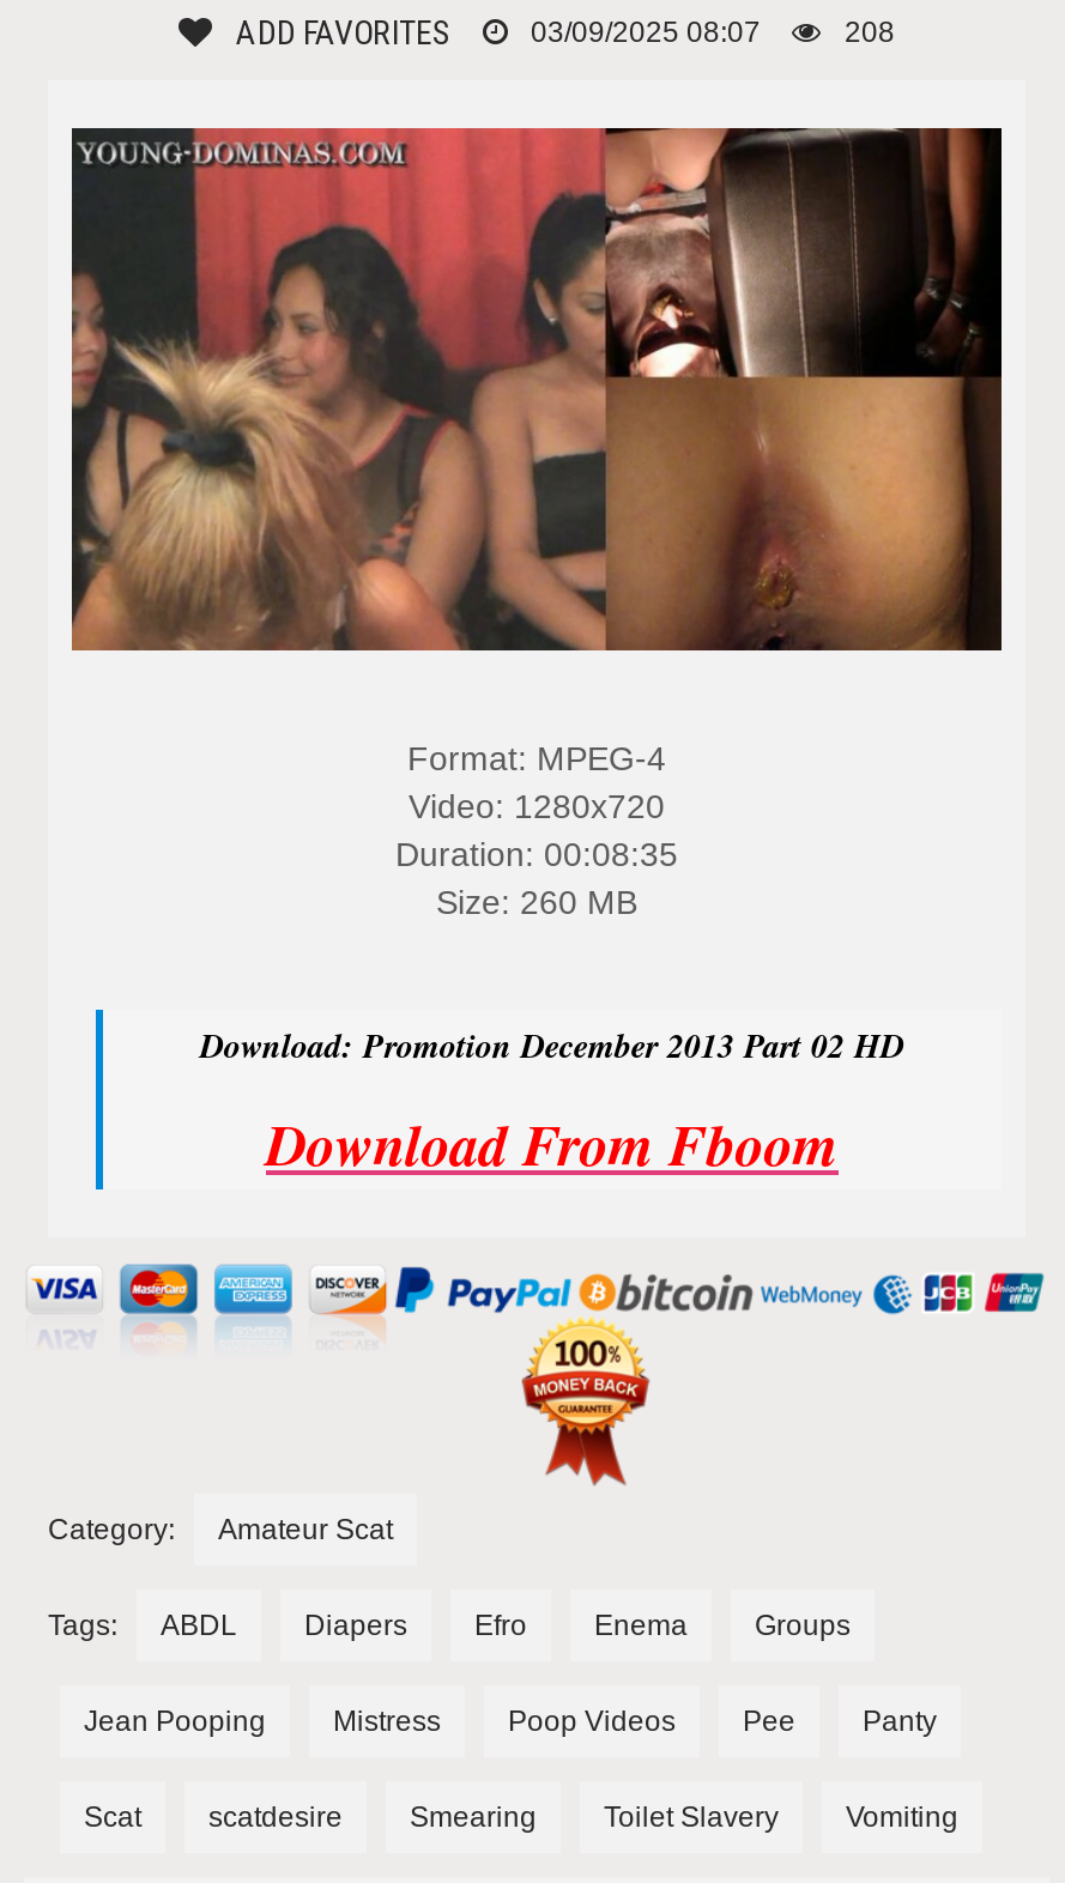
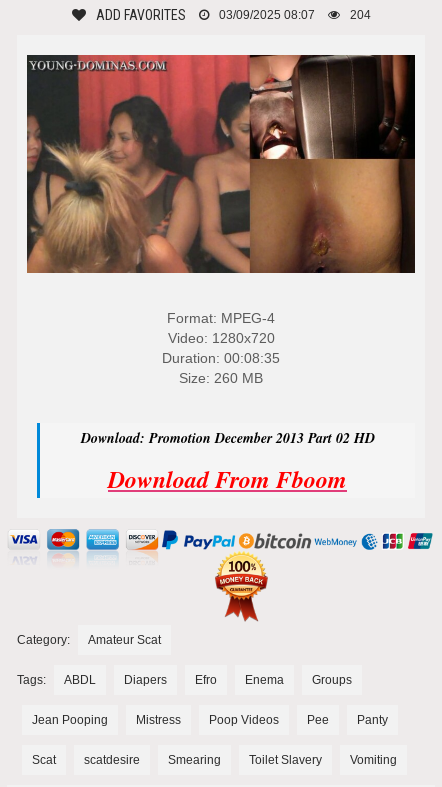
[845,16,895,49] 208 -> [349,8,370,22] 204

